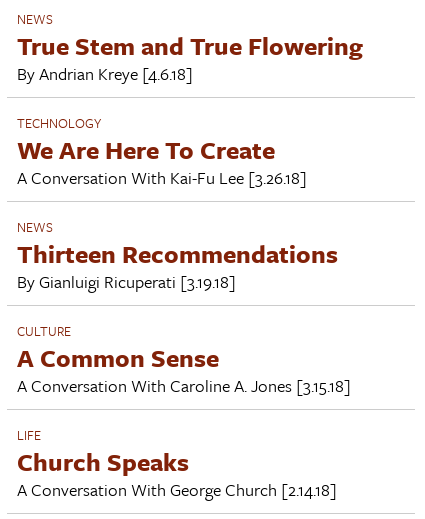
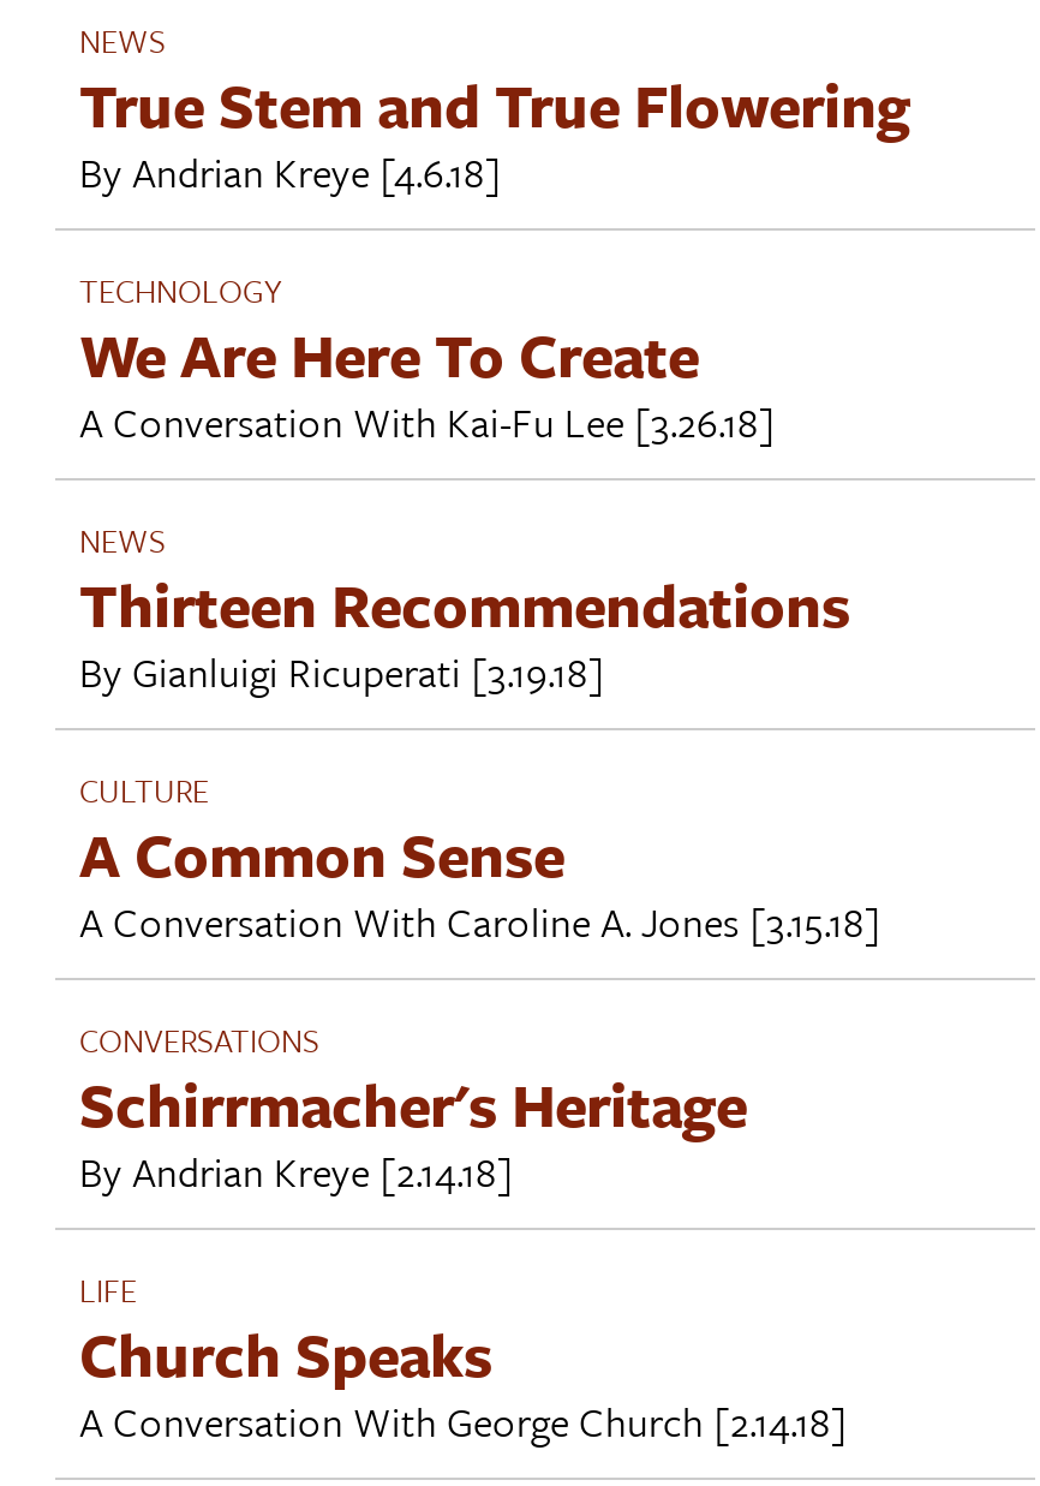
none -> [79,1016,747,1201] CONVERSATIONS | Schirrmacher's Heritage | By Andrian Kreye [2.14.18]

